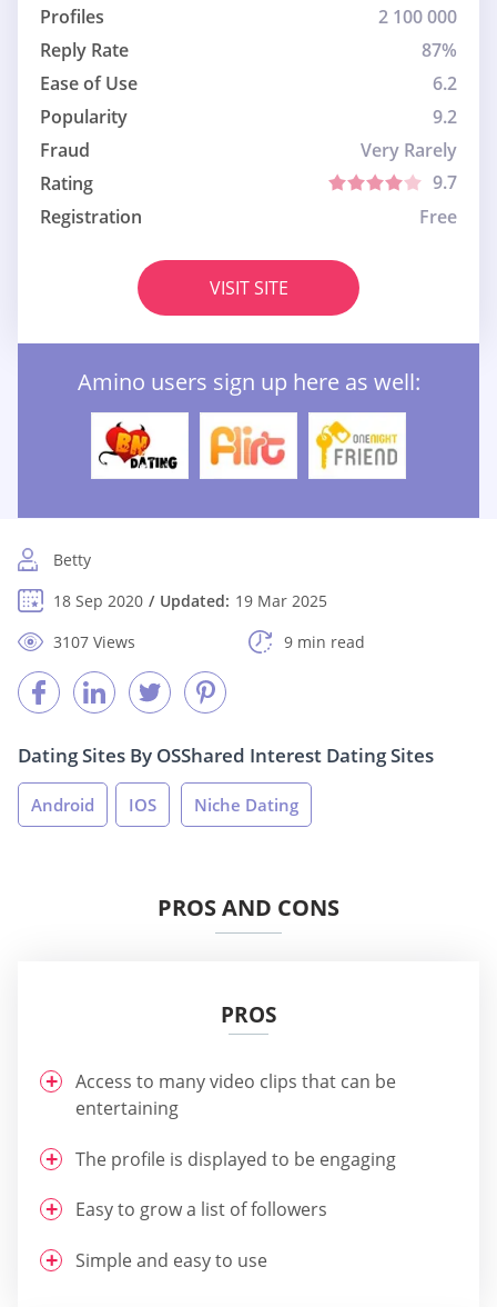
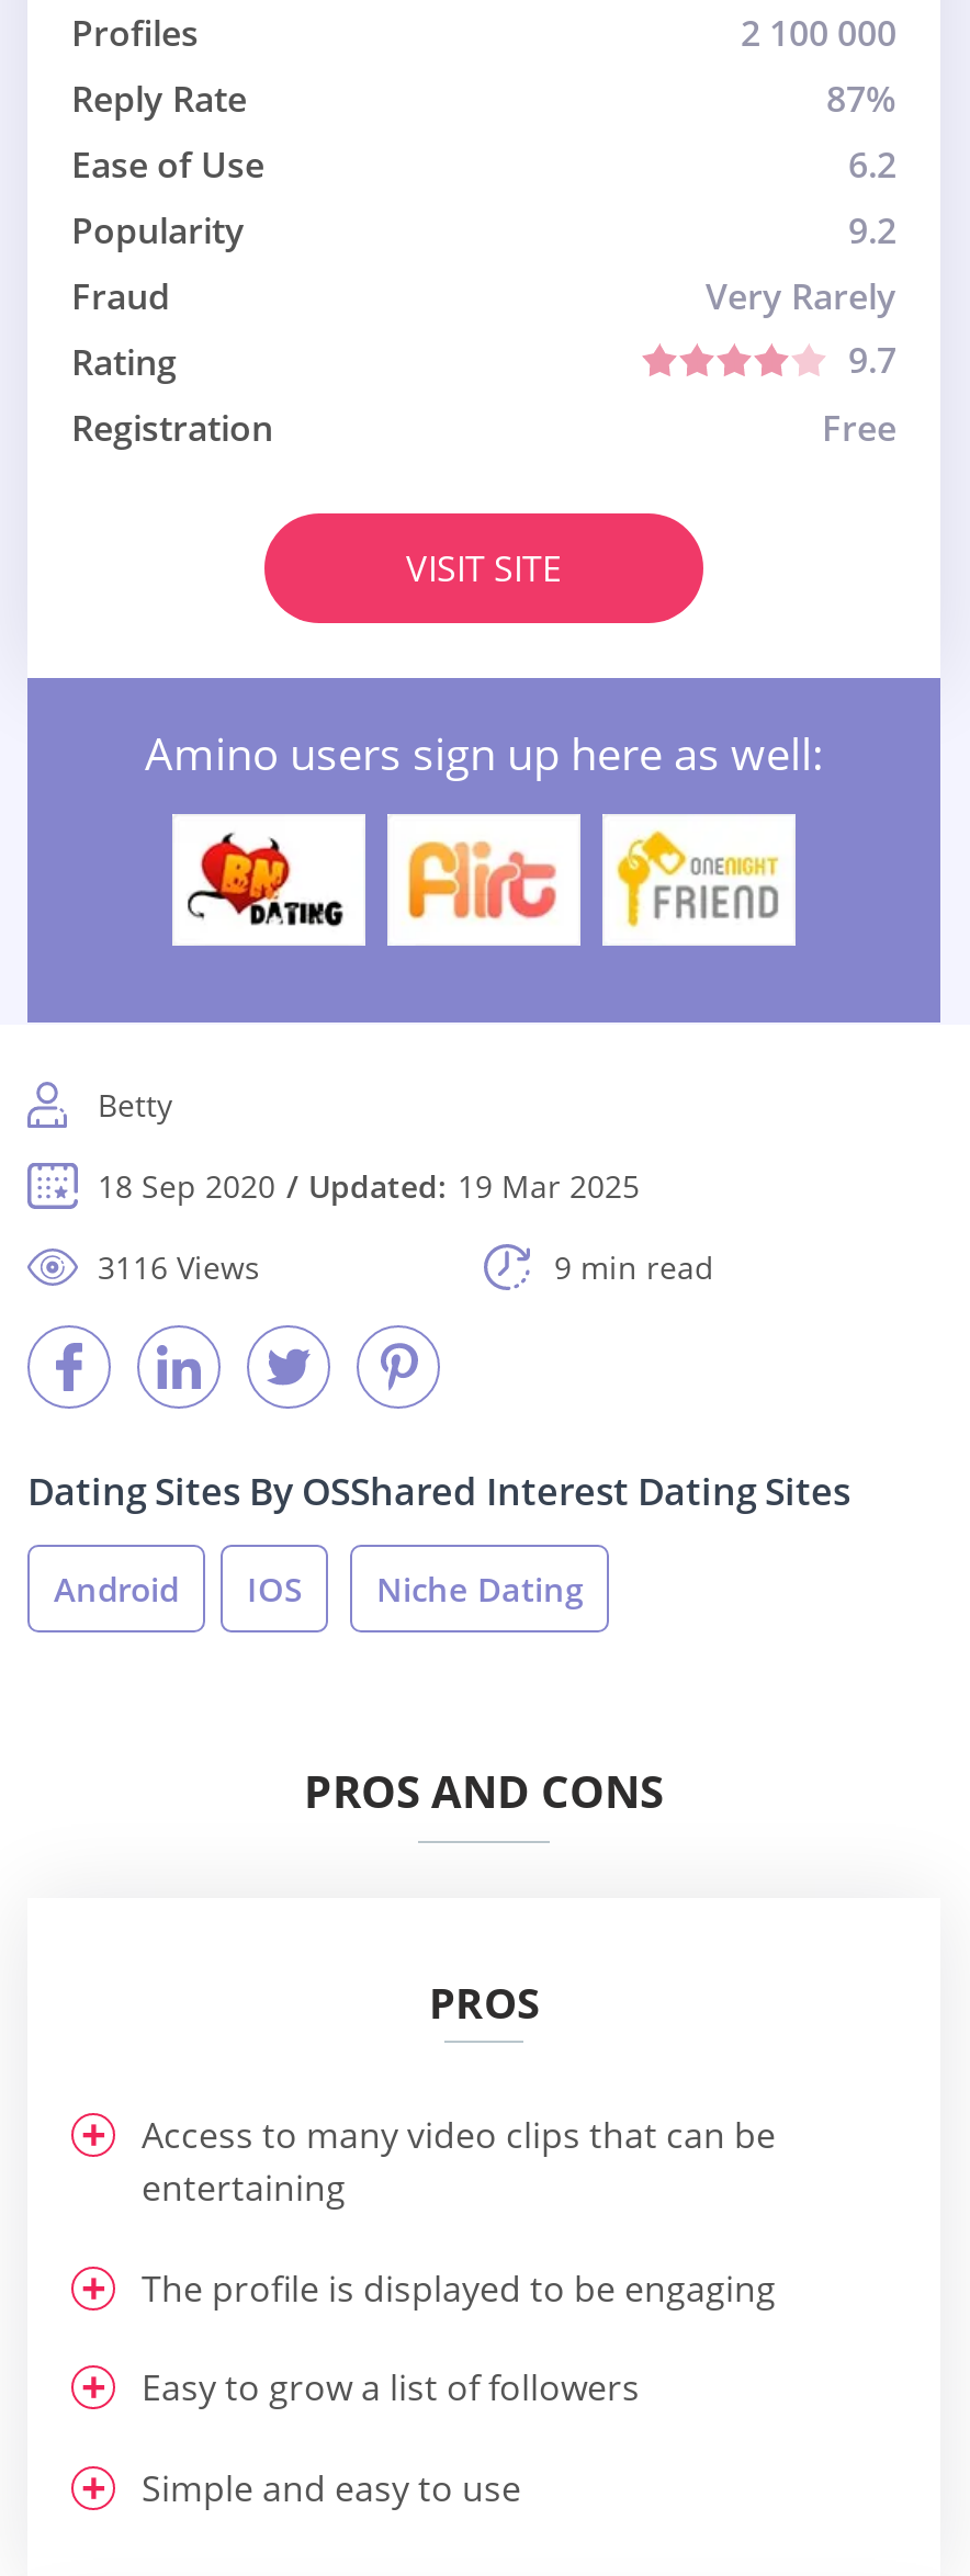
[53,631,135,653] 3107 Views -> [98,1247,260,1288] 3116 Views

